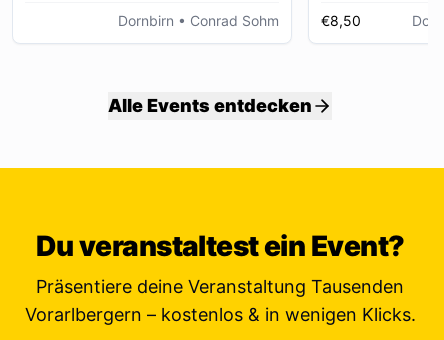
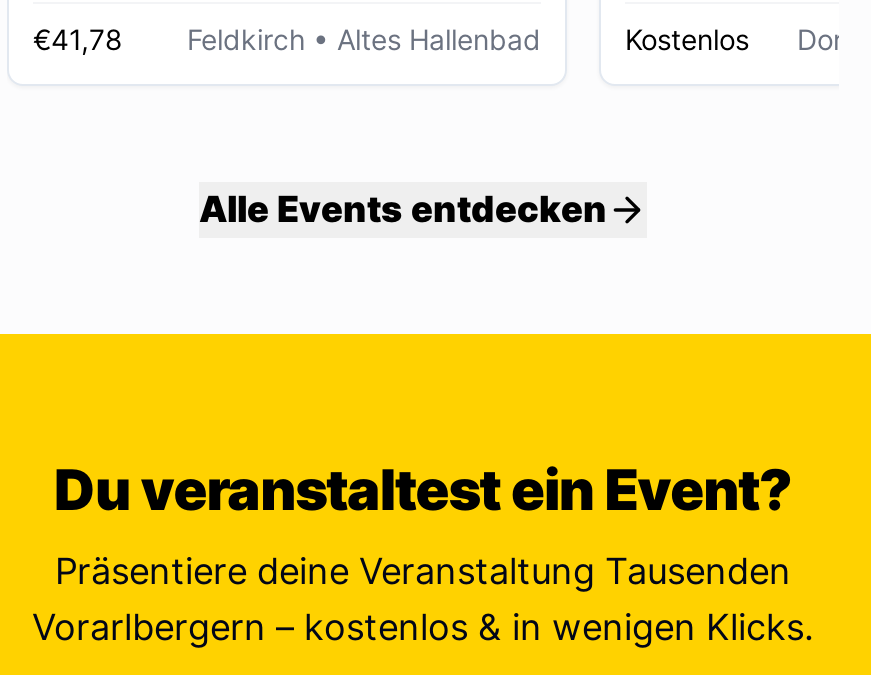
[118,12,279,29] Dornbirn • Conrad Sohm -> [33,22,541,56] €41,78 | Feldkirch • Altes Hallenbad
[321,12,361,29] €8,50 -> [625,22,749,56] Kostenlos

